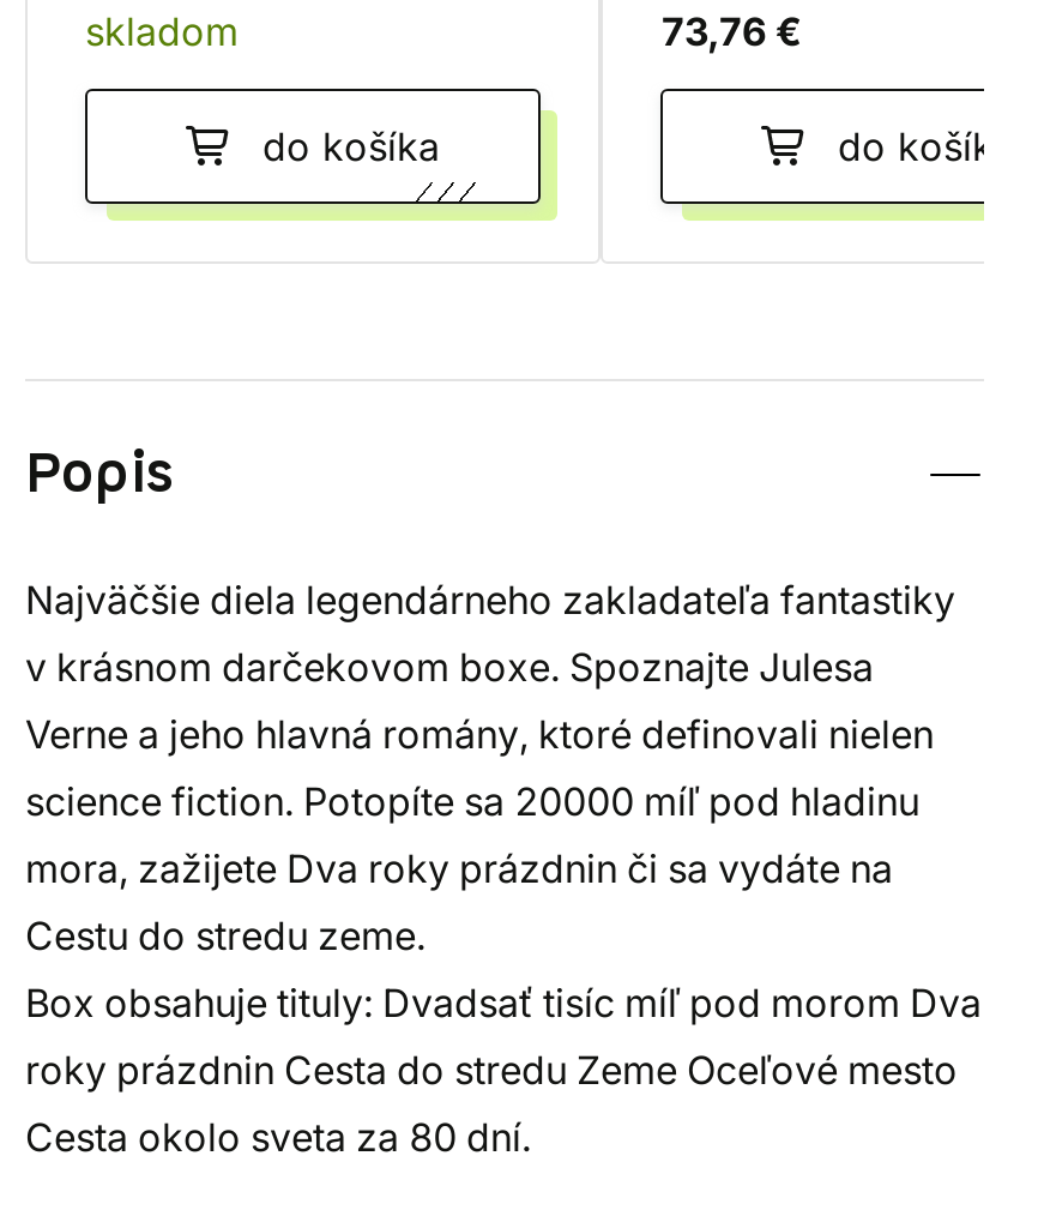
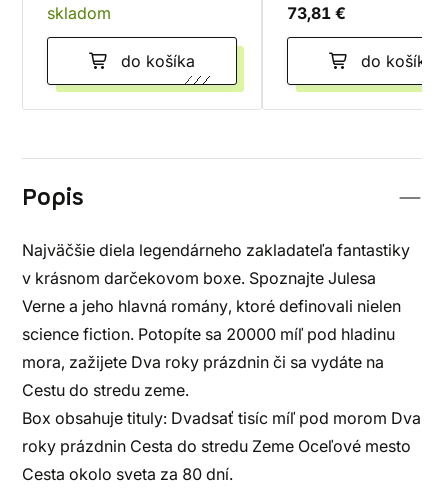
[660,7,802,55] 73,76 € -> [287,3,346,23] 73,81 €

